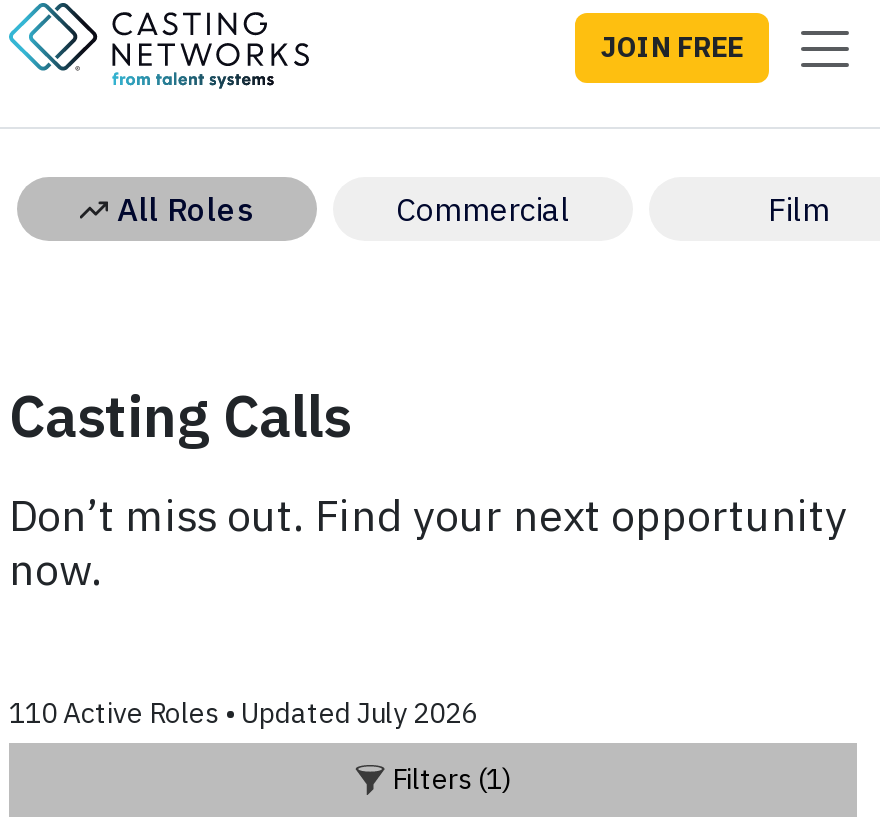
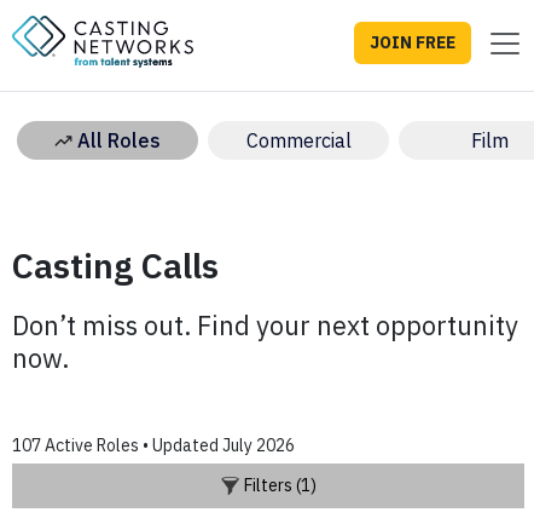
[9,695,477,731] 110 Active Roles • Updated July 2026 -> [12,435,295,456] 107 Active Roles • Updated July 2026

